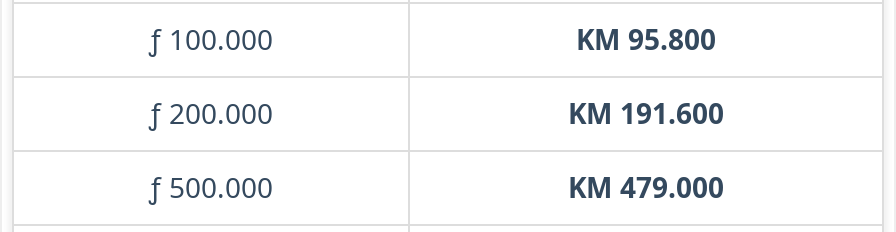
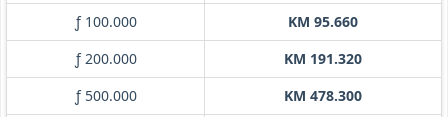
[576,21,716,59] KM 95.800 -> [288,12,358,31] KM 95.660
[568,95,724,133] KM 191.600 -> [284,49,362,68] KM 191.320
[568,169,724,207] KM 479.000 -> [284,86,362,105] KM 478.300

